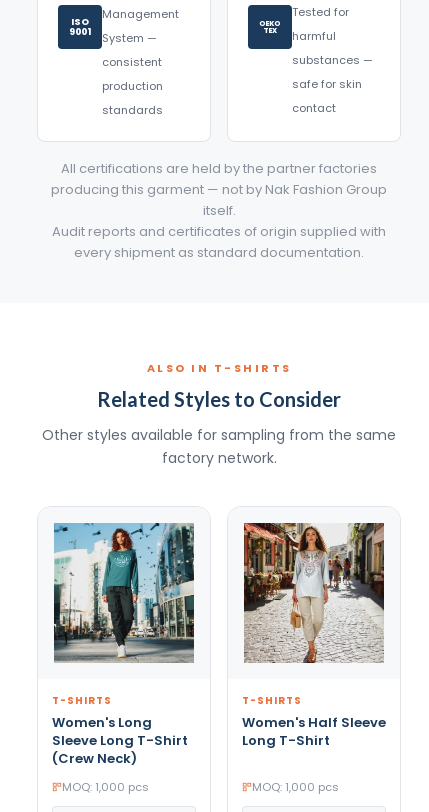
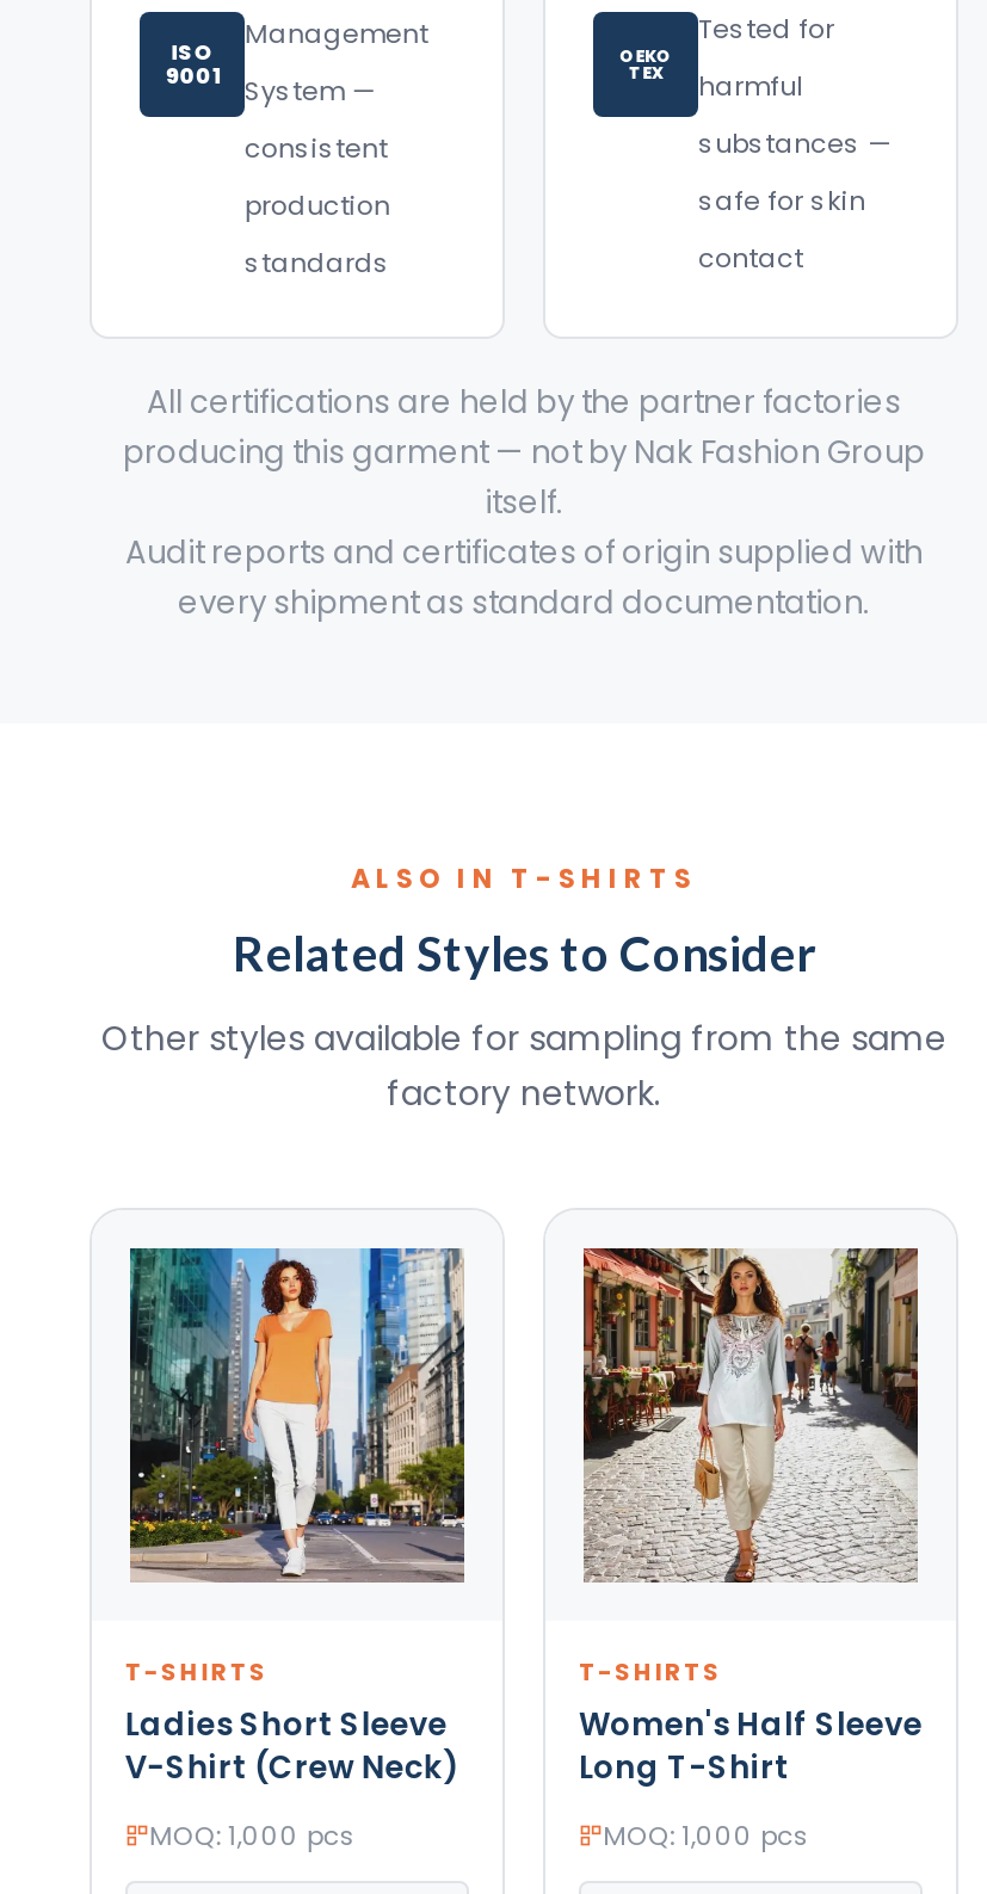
[54,522,194,663] [image] -> [128,1246,467,1580] [image]
[52,713,188,768] Women's Long | Sleeve Long T-Shirt | (Crew Neck) -> [125,1701,457,1790] Ladies Short Sleeve | V-Shirt (Crew Neck)

